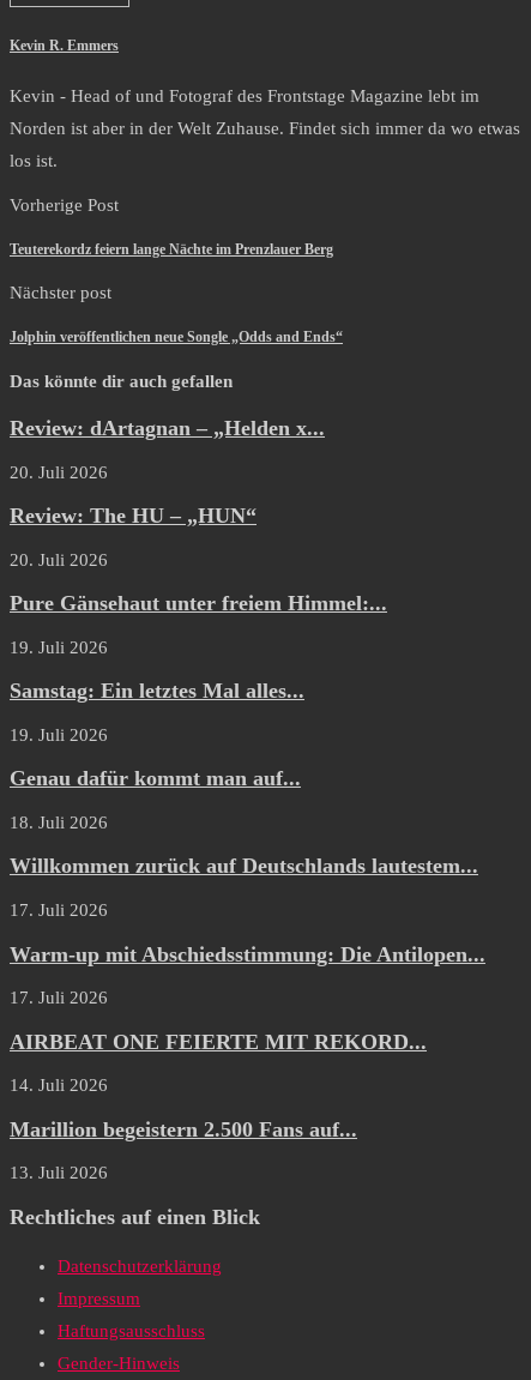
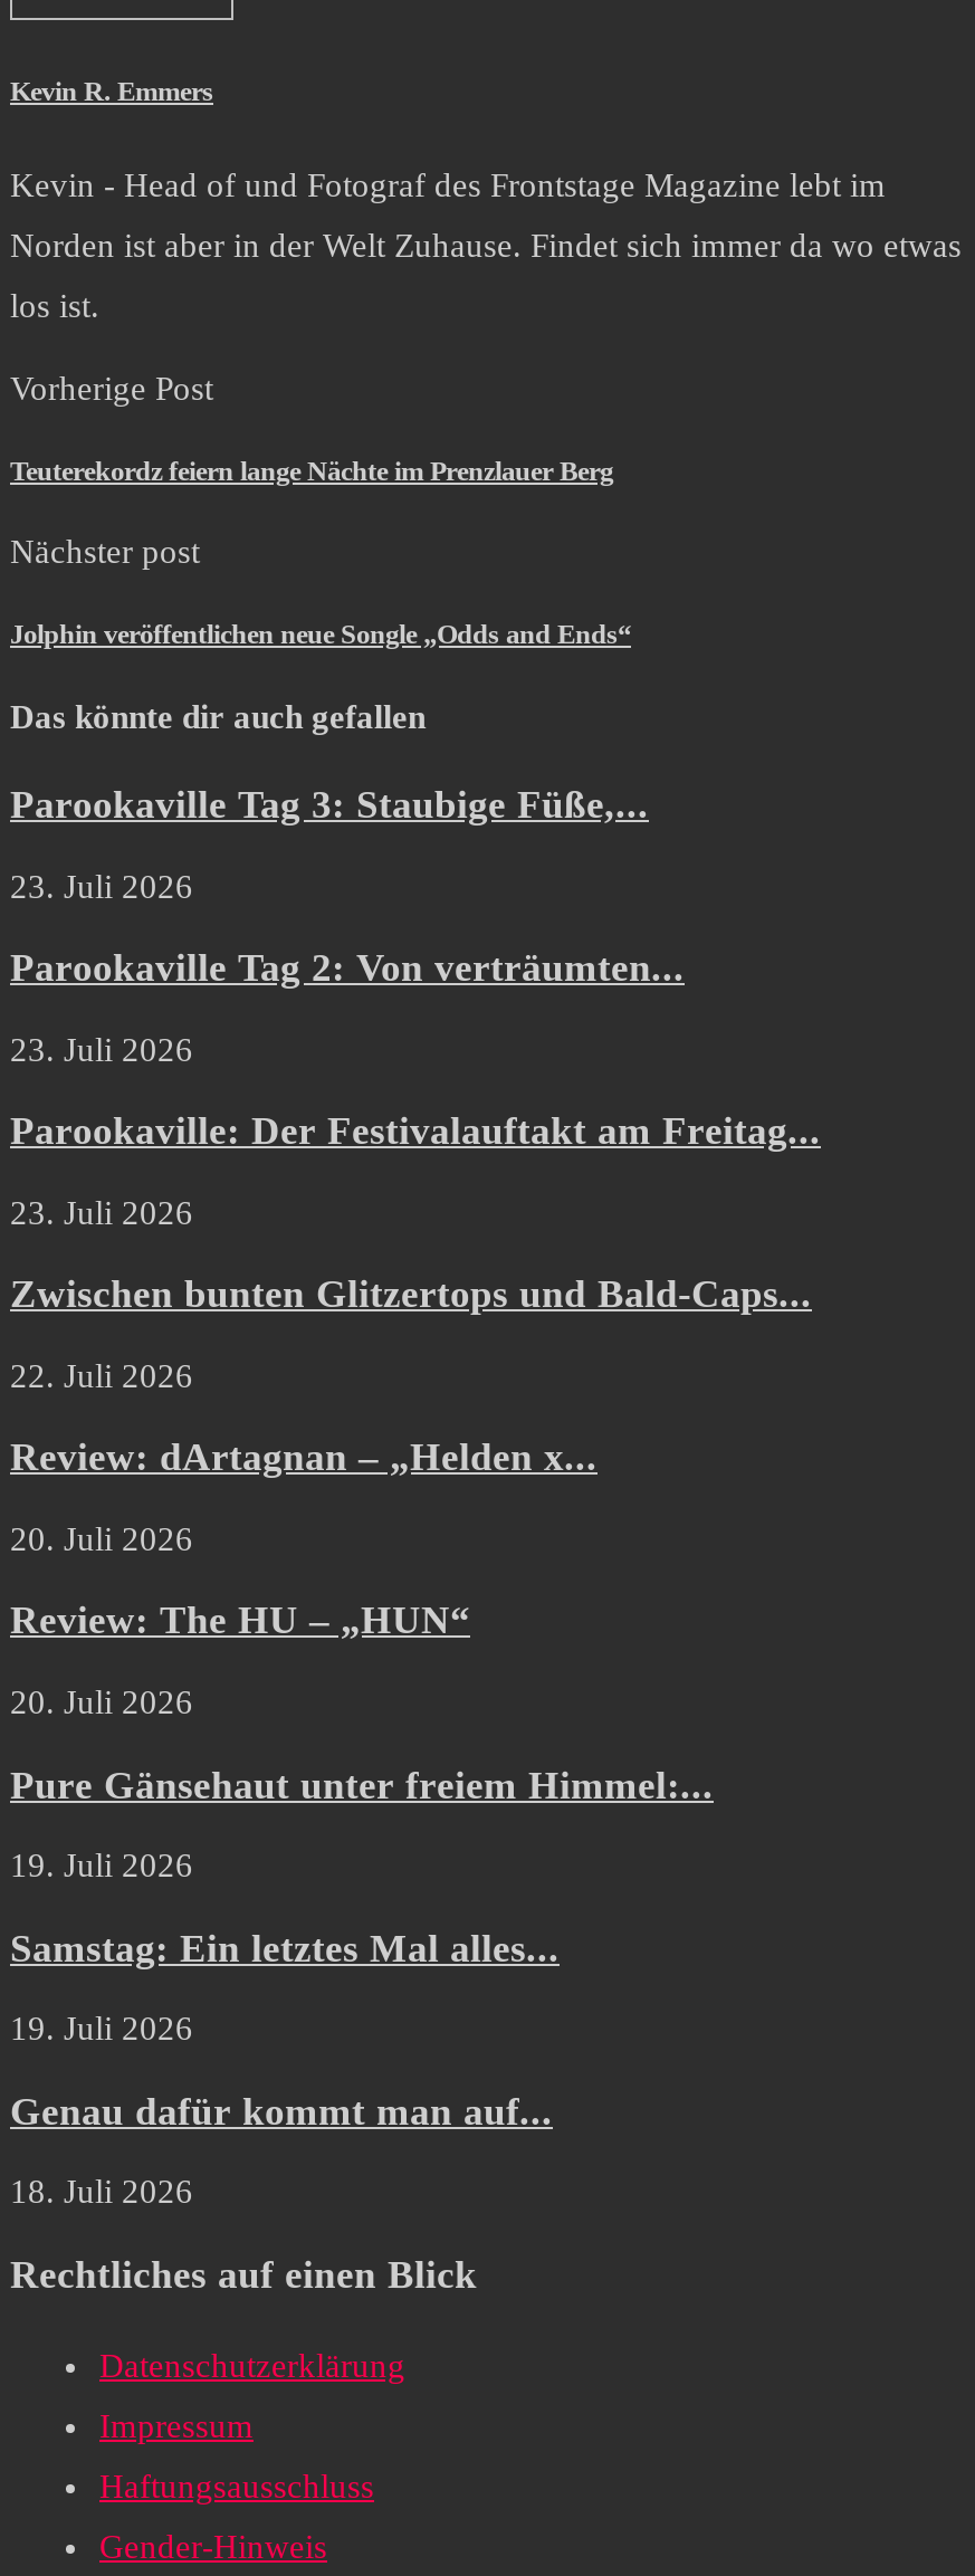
none -> [10,782,821,1394] Parookaville Tag 3: Staubige Füße,... | 23. Juli 2026 | Parookaville Tag 2: Von verträumten... | 23. Juli 2026 | Parookaville: Der Festivalauftakt am Freitag... | 23. Juli 2026 | Zwischen bunten Glitzertops und Bald-Caps... | 22. Juli 2026
moved [10,416,387,832] -> [10,1435,714,2210]: Review: dArtagnan – „Helden x... | 20. Juli 2026 | Review: The HU – „HUN“ | ... | Genau dafür kommt man auf... | 18. Juli 2026
[10,854,485,1183] Willkommen zurück auf Deutschlands lautestem... | 17. Juli 2026 | Warm-up mit Abschiedsstimmung: Die Antilopen... | 17. Juli 2026 | AIRBEAT ONE FEIERTE MIT REKORD... | 14. Juli 2026 | Marillion begeistern 2.500 Fans auf... | 13. Juli 2026 -> none

